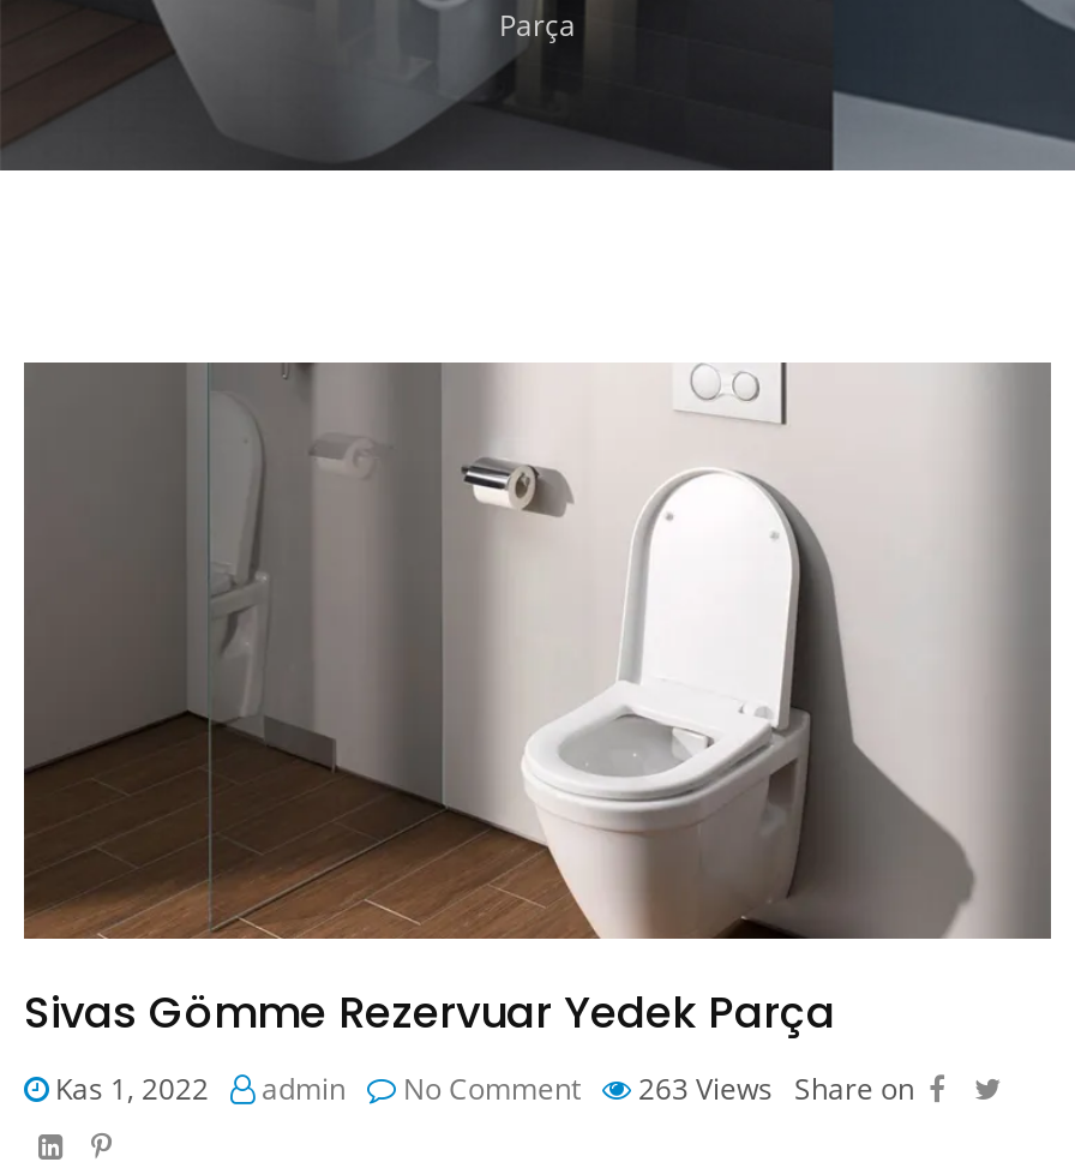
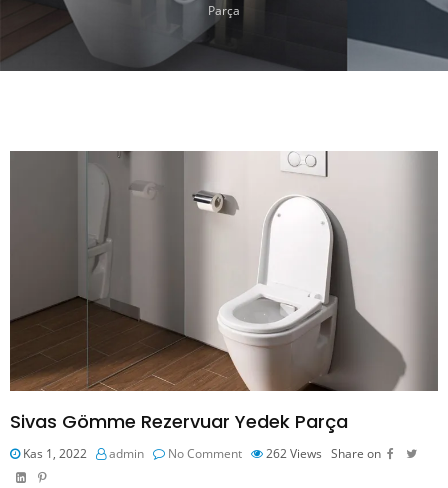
[631,1068,914,1108] 263 Views Share on -> [263,445,381,462] 262 Views Share on

